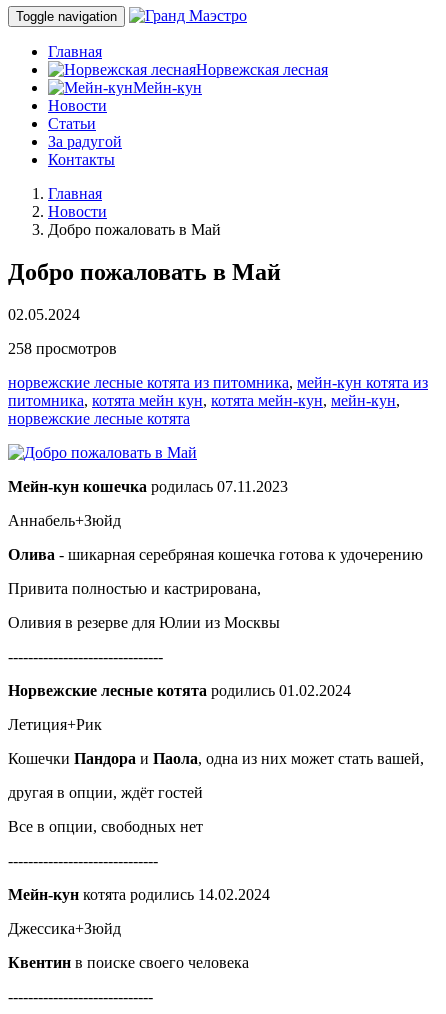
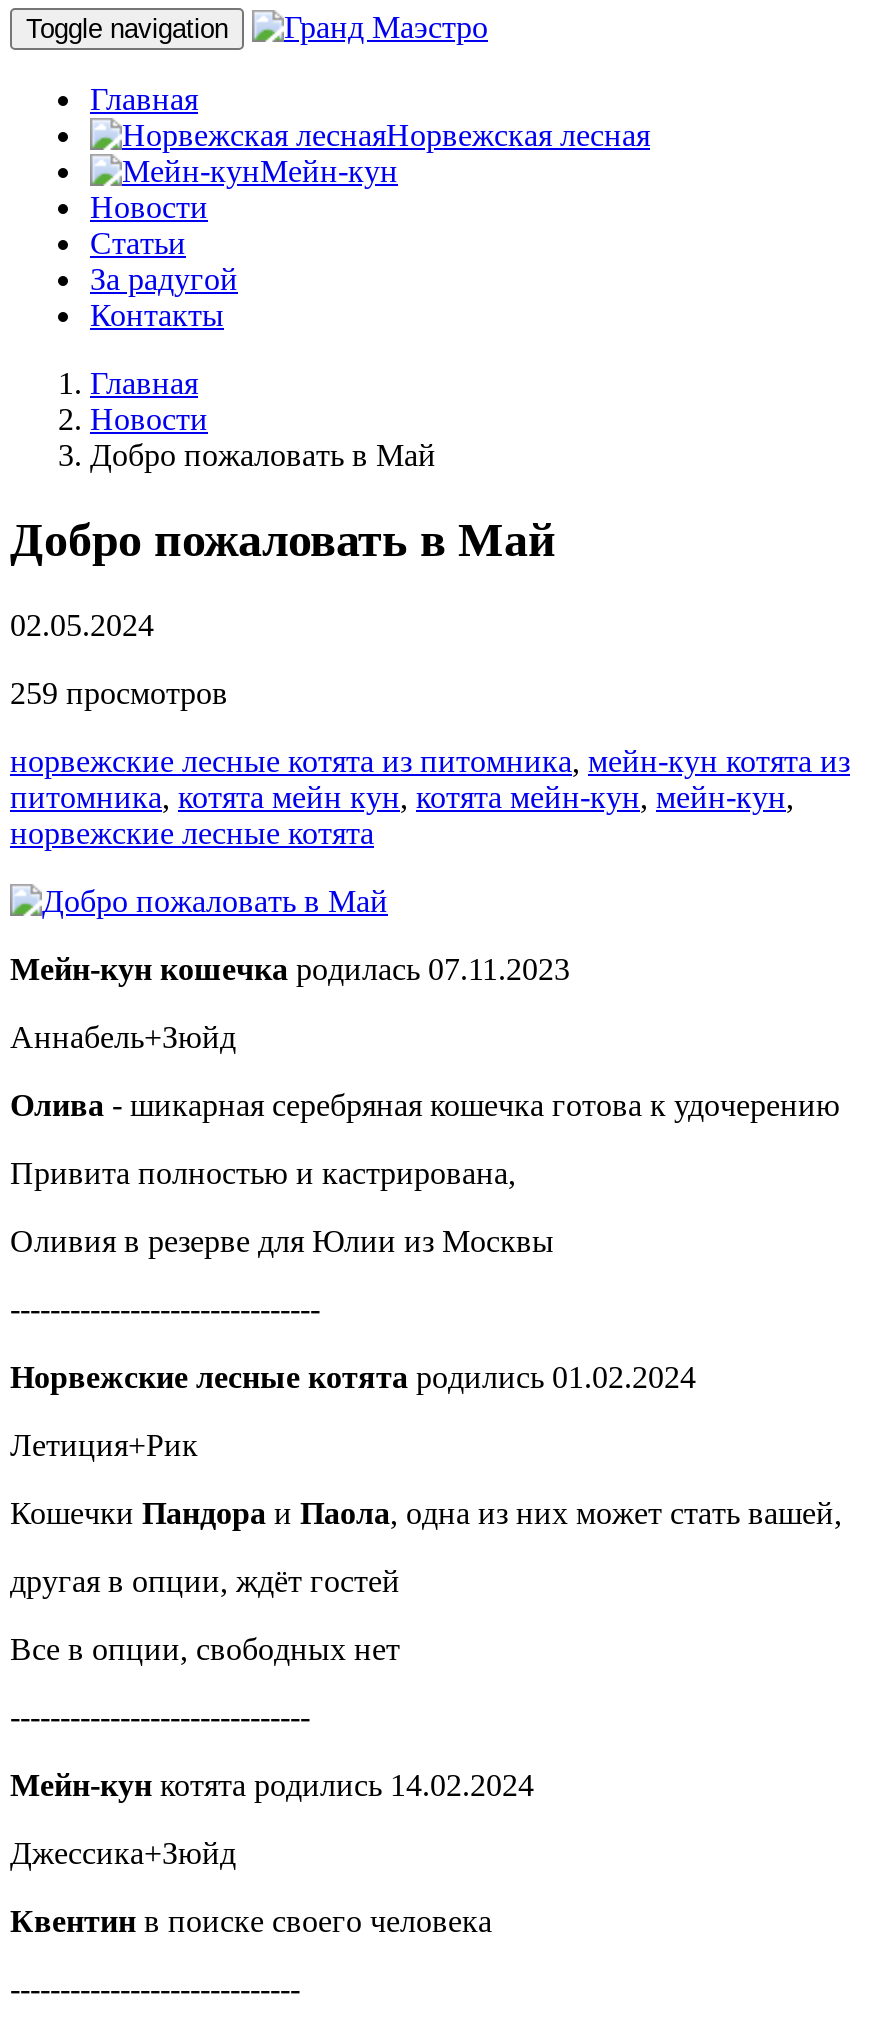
[8,340,117,357] 258 просмотров -> [10,676,228,710] 259 просмотров

